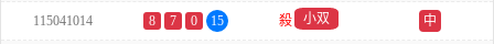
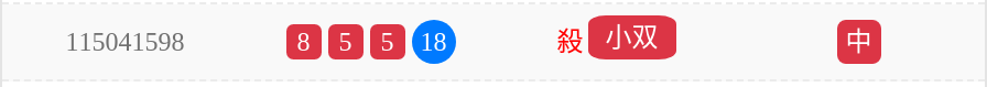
[33,13,92,29] 115041014 -> [66,26,185,57] 115041598
[170,13,176,29] 7 -> [339,26,352,57] 5
[191,13,197,29] 0 -> [381,26,394,57] 5
[210,13,224,29] 15 -> [420,26,447,57] 18

